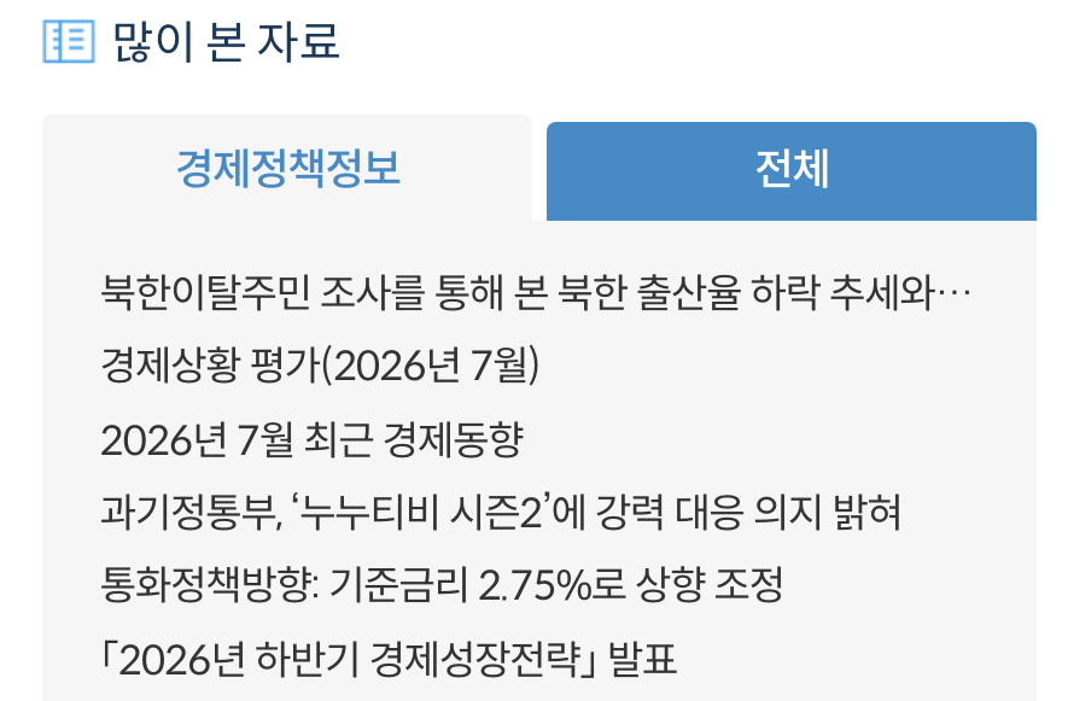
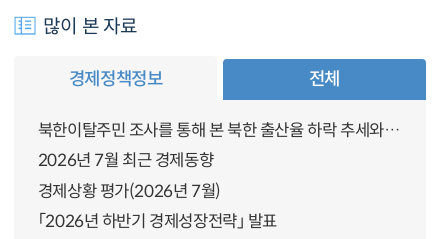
moved [100,342,541,393] -> [38,181,221,202]: 경제상황 평가(2026년 7월)
[100,488,902,612] 과기정통부, ‘누누티비 시즌2’에 강력 대응 의지 밝혀 | 통화정책방향: 기준금리 2.75%로 상향 조정 -> none

